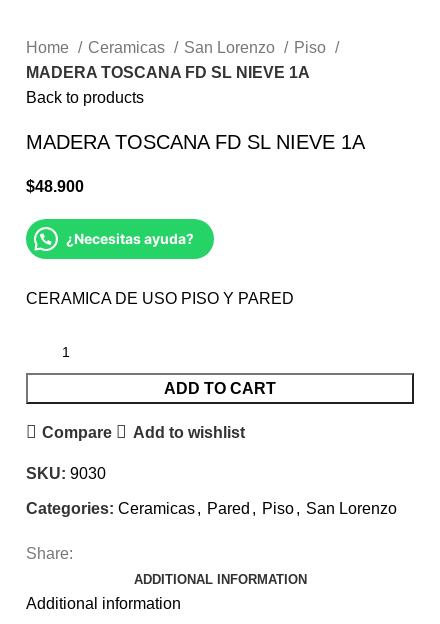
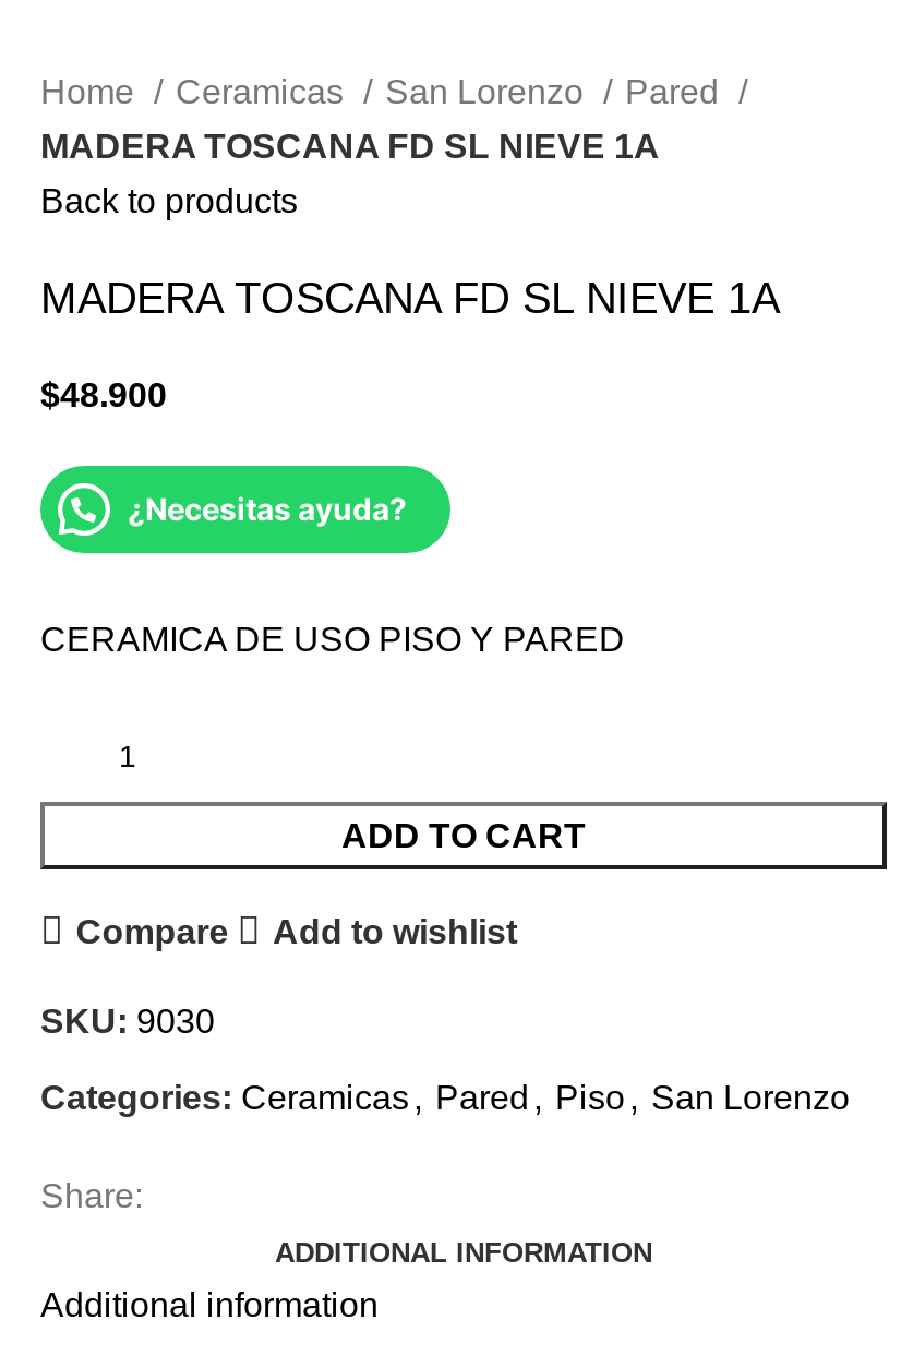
[294,39,330,56] Piso -> [625,74,728,111] Pared

